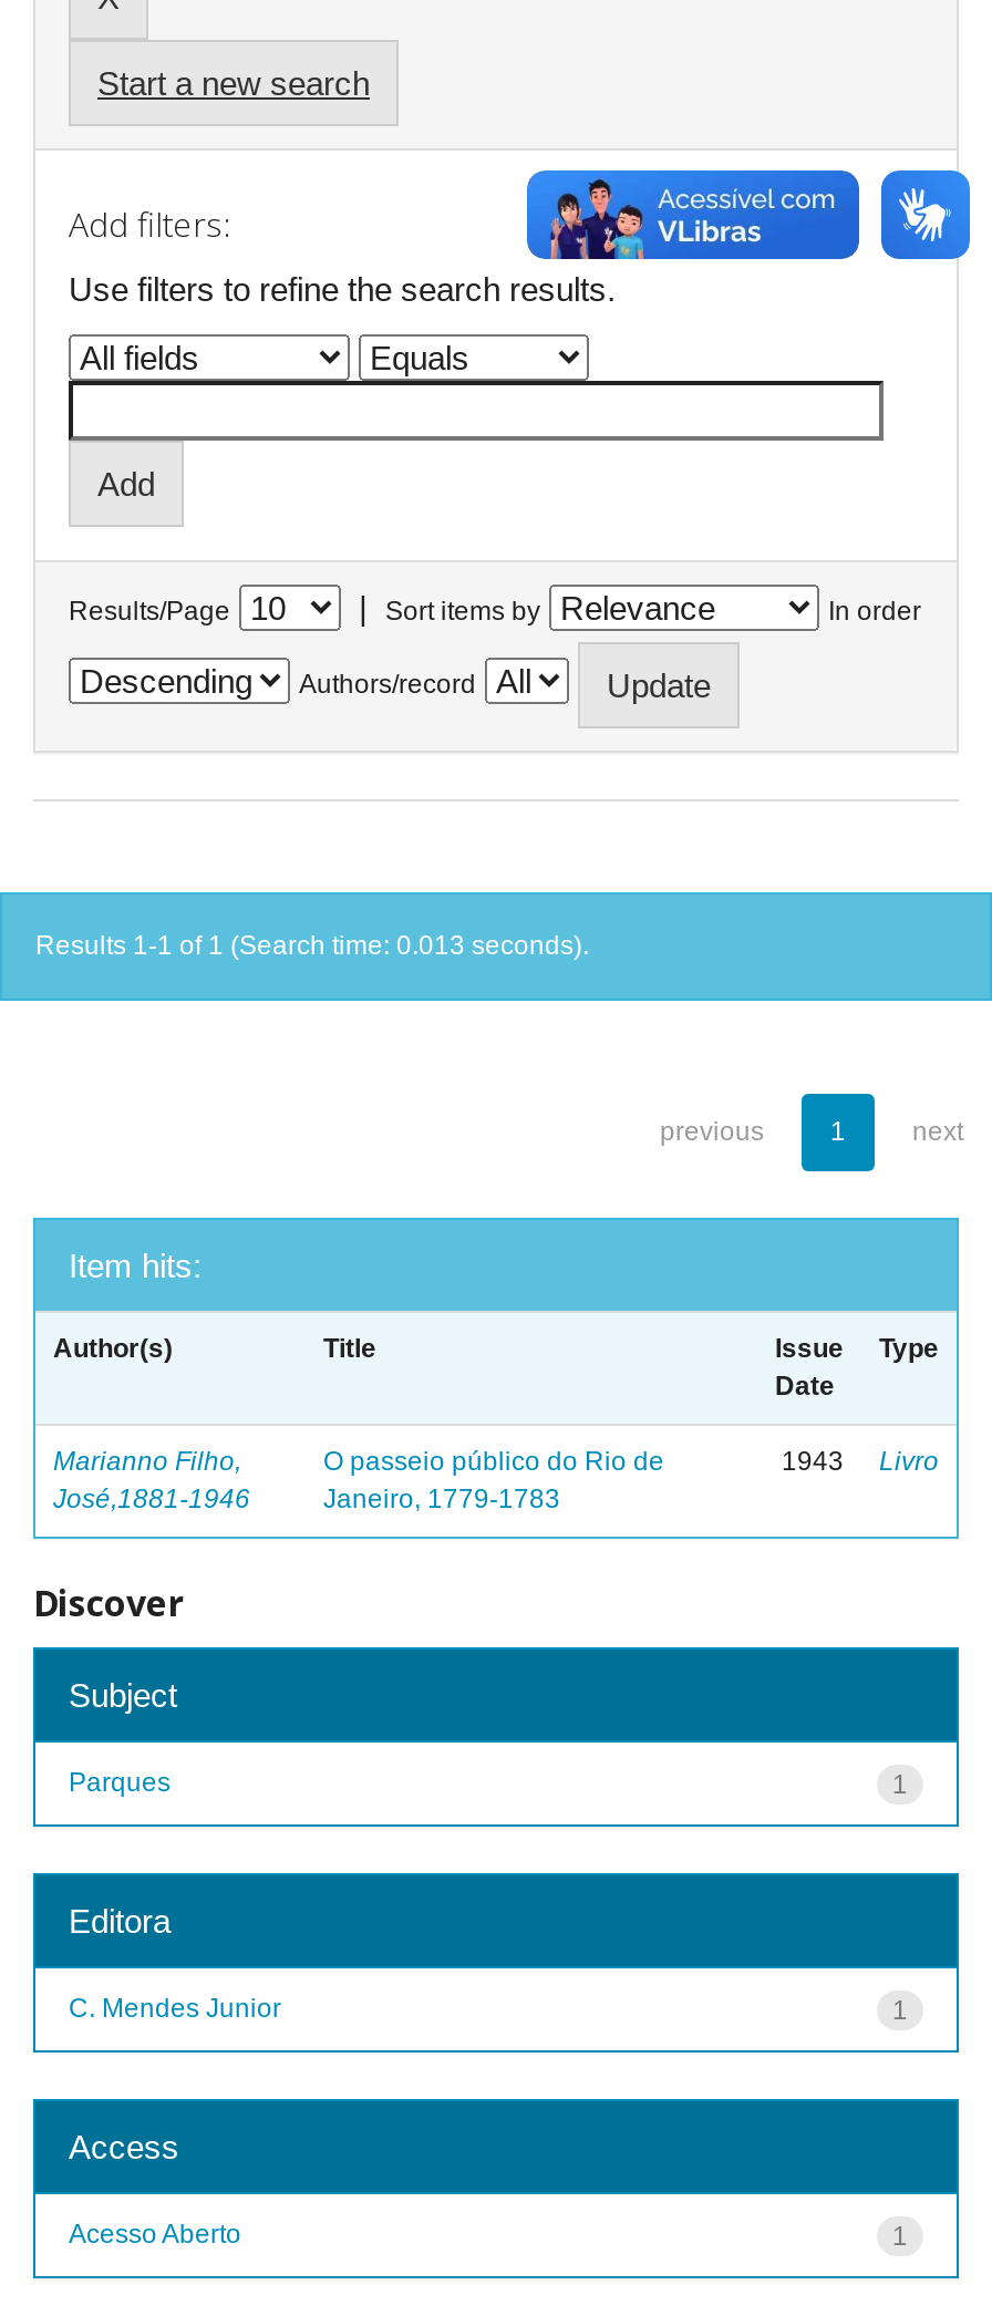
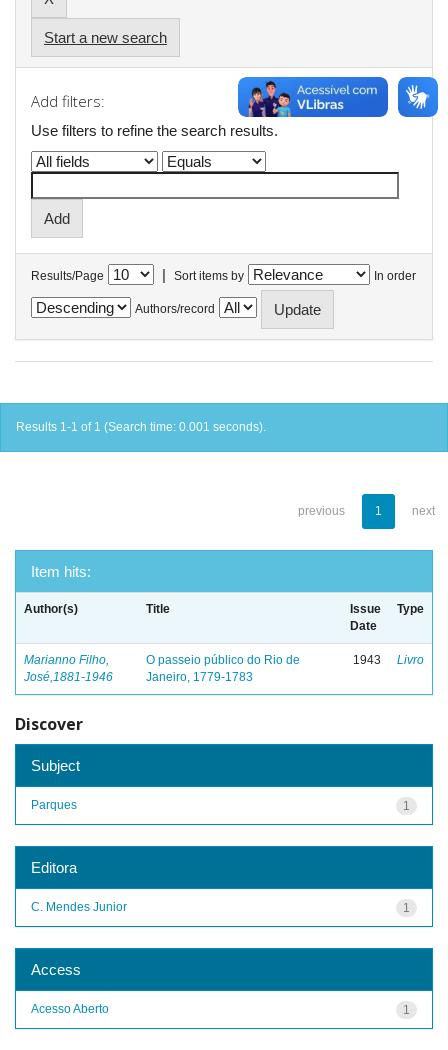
[35,930,589,961] Results 1-1 of 1 (Search time: 0.013 seconds). -> [16,420,266,434] Results 1-1 of 1 (Search time: 0.001 seconds).

